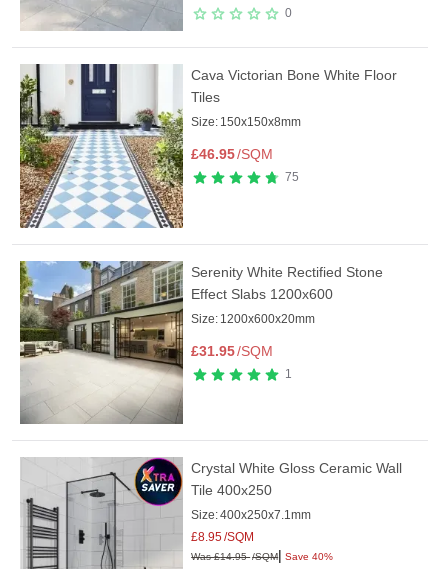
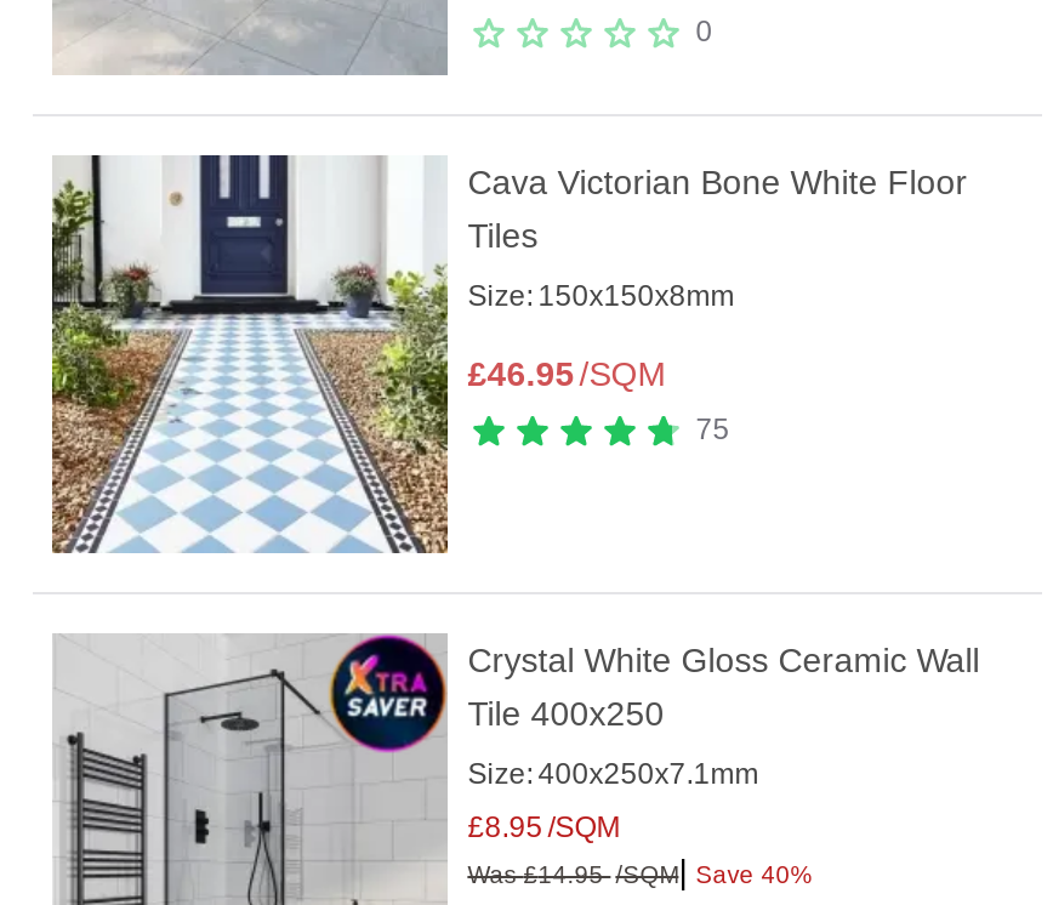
[19,260,383,425] [image] | Serenity White Rectified Stone | Effect Slabs 1200x600 | Size: 1200x600x20mm | £31.95 /SQM | 1 -> none

